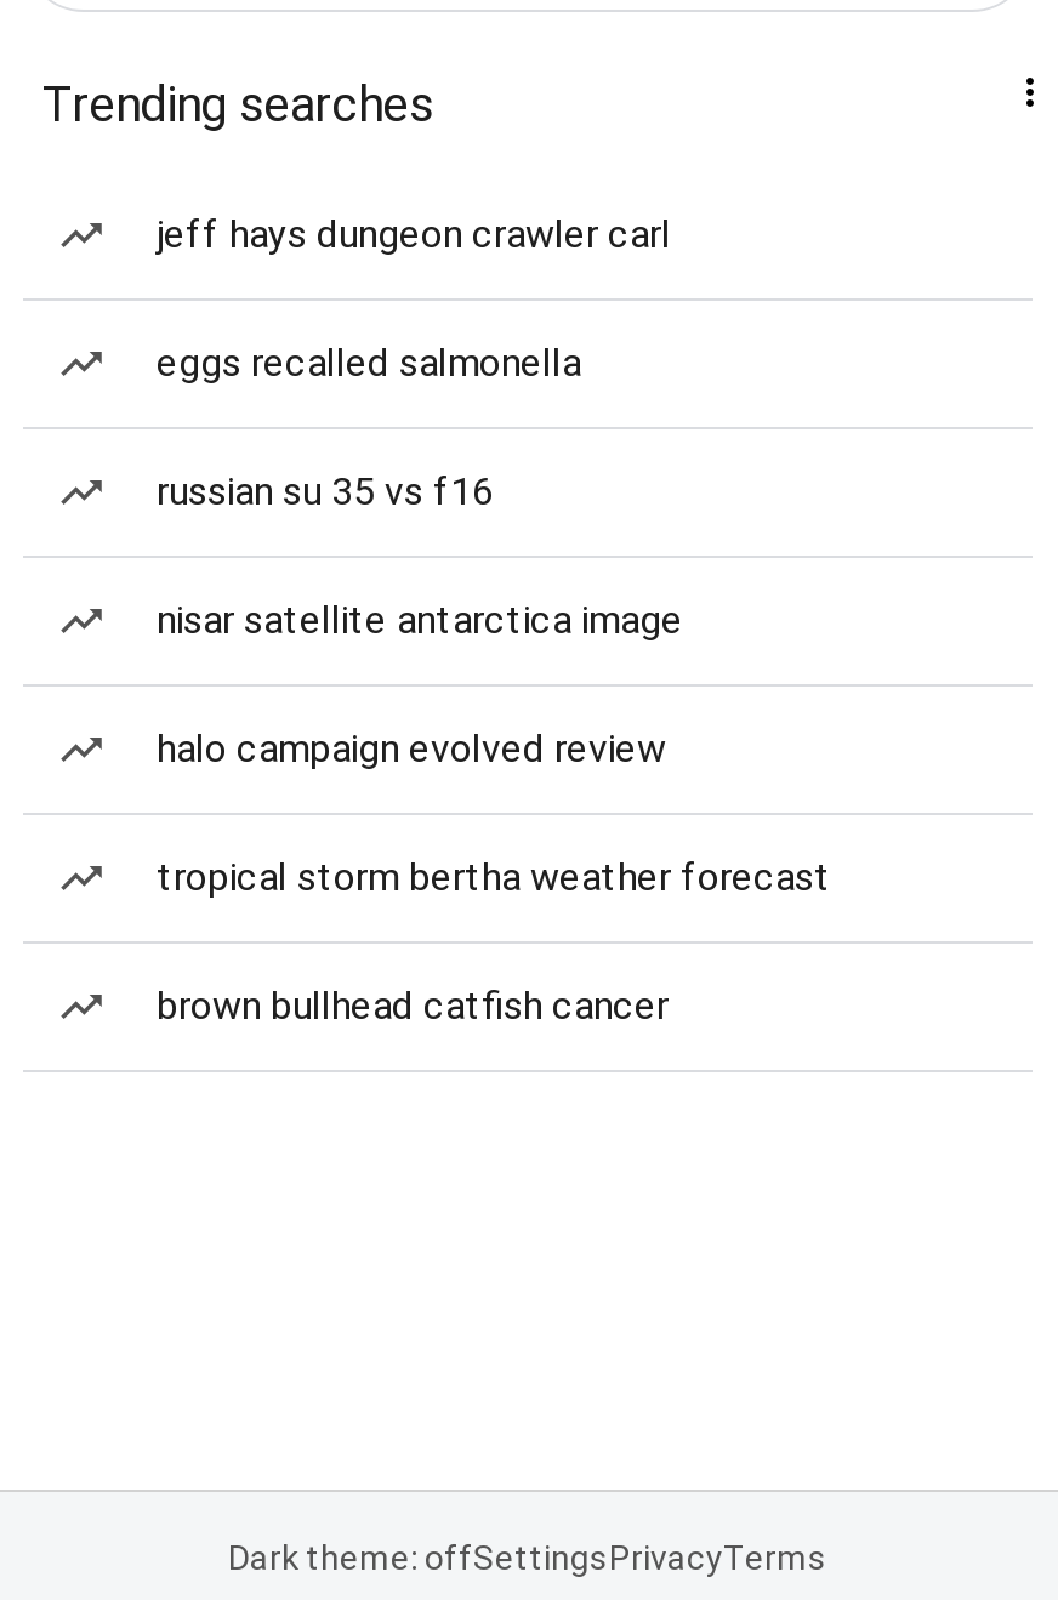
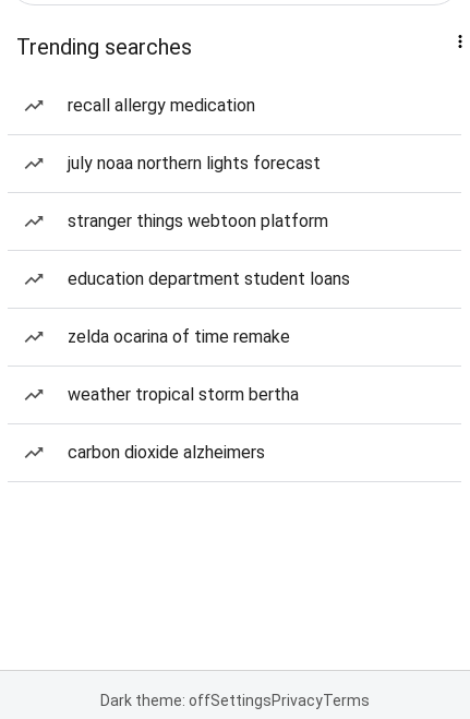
[157,211,671,257] jeff hays dungeon crawler carl -> [68,95,255,116] recall allergy medication
[157,340,581,386] eggs recalled salmonella -> [68,153,321,173] july noaa northern lights forecast
[157,468,494,514] russian su 35 vs f16 -> [68,211,328,231] stranger things webtoon platform
[157,597,683,643] nisar satellite antarctica image -> [68,268,350,289] education department student loans
[157,725,666,771] halo campaign evolved review -> [68,326,290,347] zelda ocarina of time remake
[157,854,831,900] tropical storm bertha weather forecast -> [68,384,299,405] weather tropical storm bertha
[157,983,669,1029] brown bullhead catfish cancer -> [68,442,265,463] carbon dioxide alzheimers

